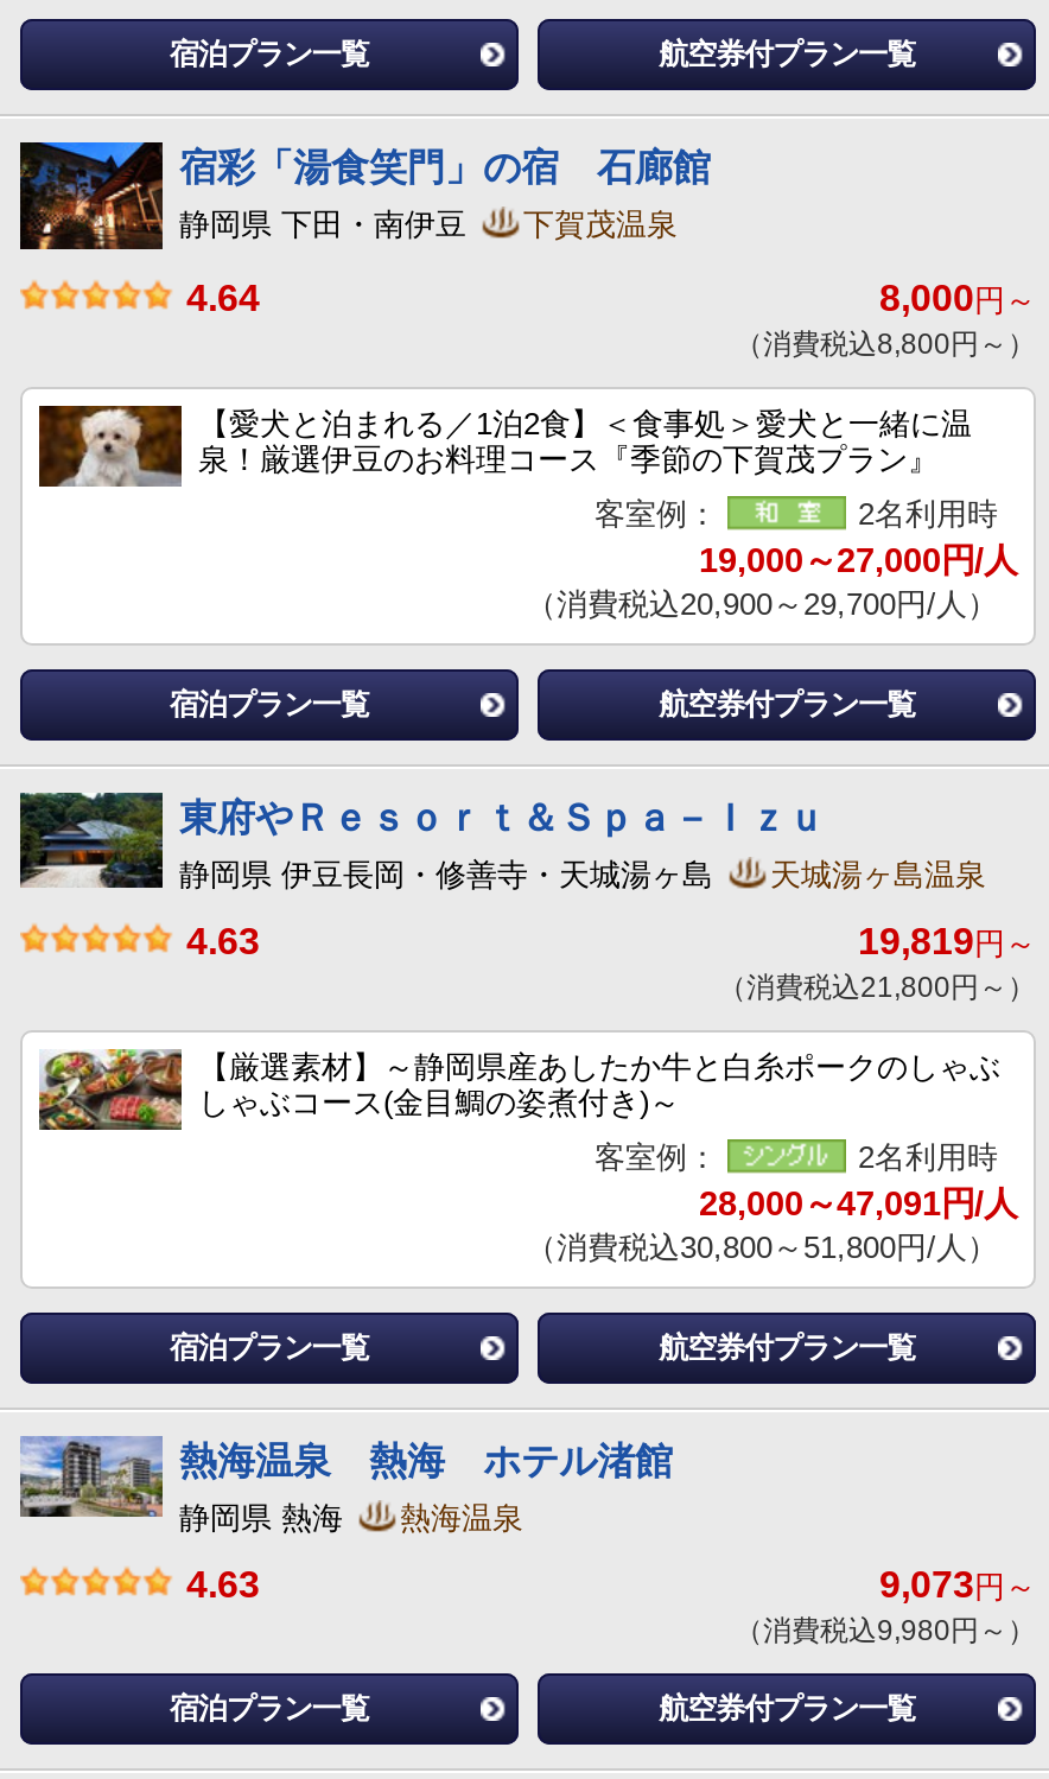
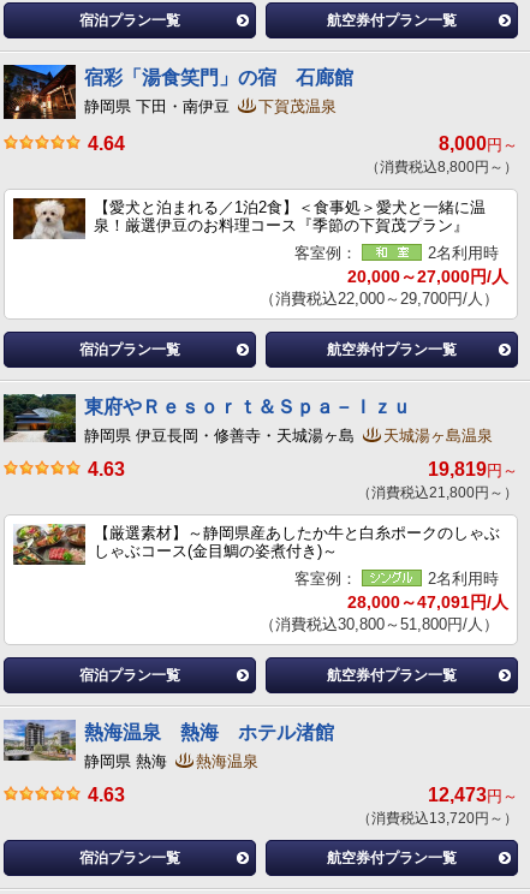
[699,542,1017,580] 19,000～27,000円/人 -> [347,267,508,286] 20,000～27,000円/人
[526,587,998,623] （消費税込20,900～29,700円/人） -> [260,290,499,308] （消費税込22,000～29,700円/人）
[879,1565,1036,1605] 9,073円～ -> [428,785,518,805] 12,473円～
[735,1615,1036,1648] （消費税込9,980円～） -> [357,810,518,827] （消費税込13,720円～）

